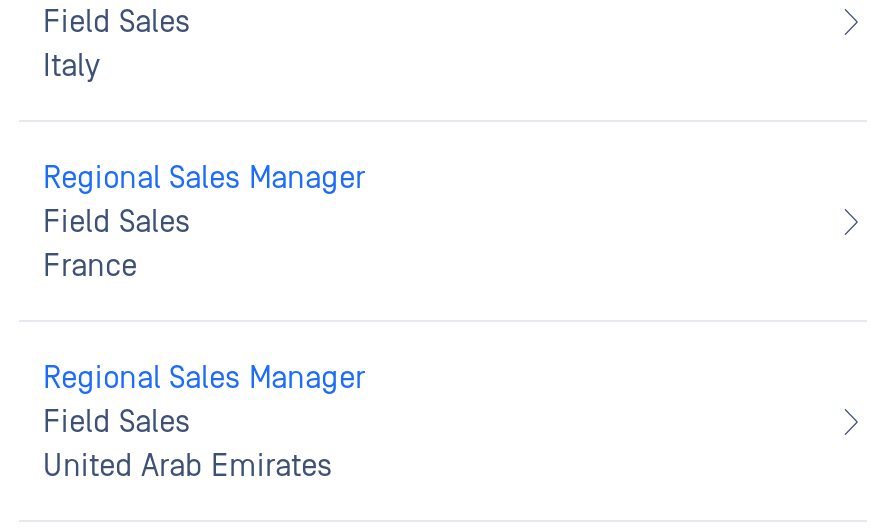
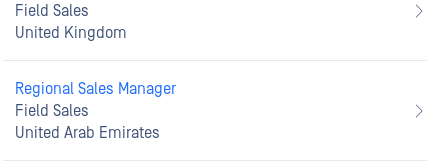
[43,49,365,285] Italy | Regional Sales Manager | Field Sales | France -> [15,24,127,42] United Kingdom

